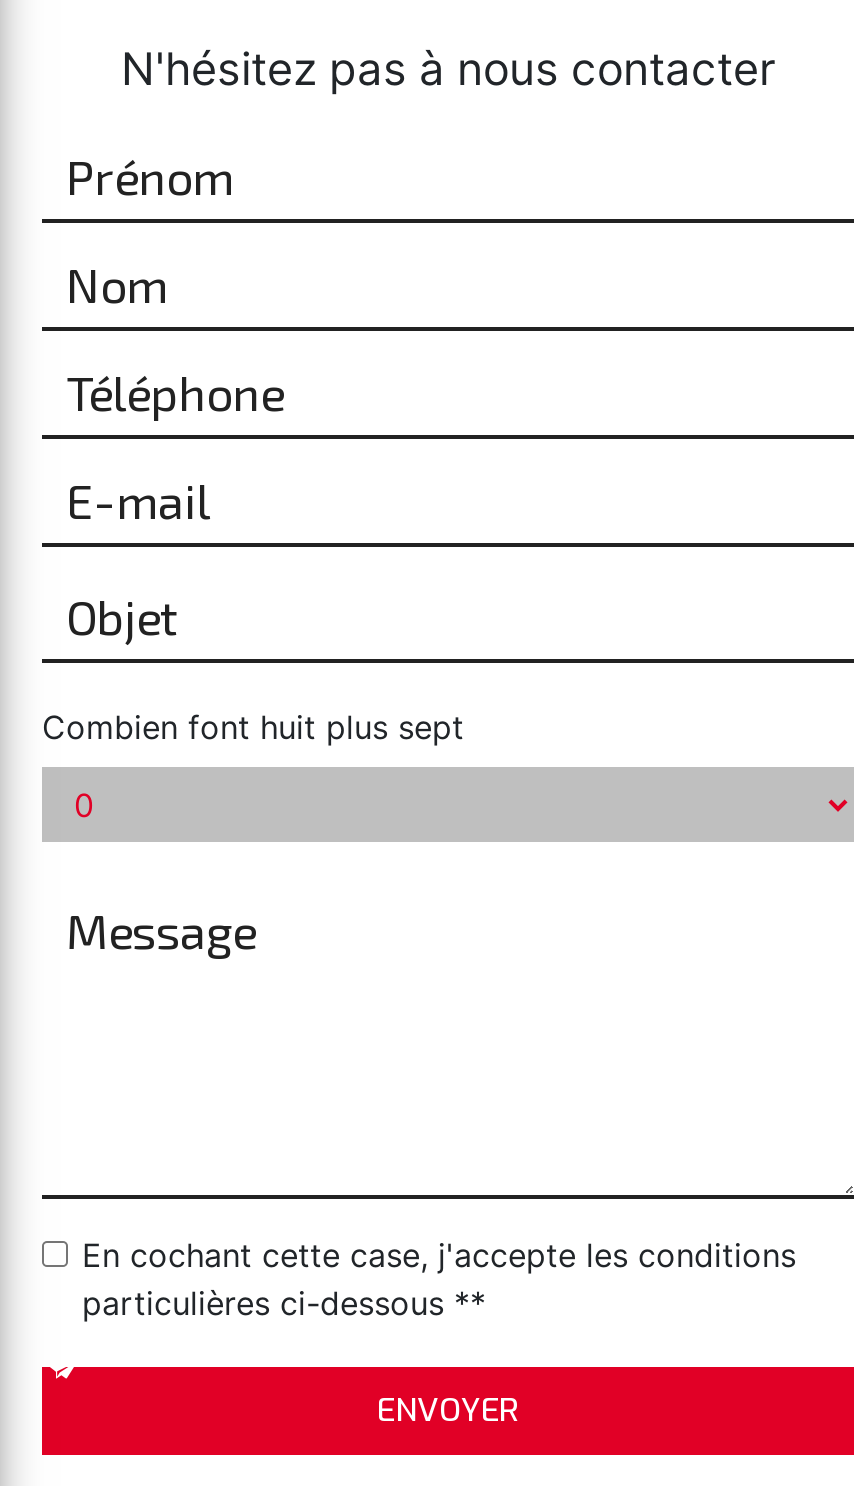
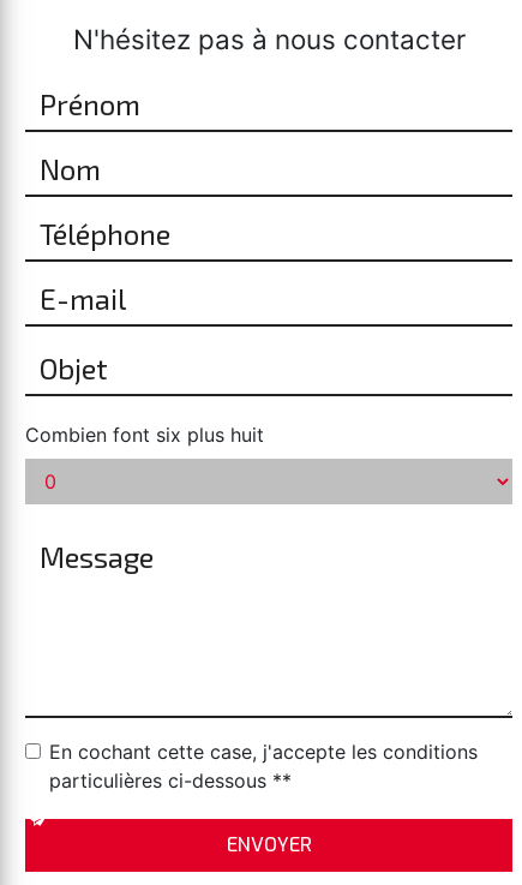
[42,706,464,746] Combien font huit plus sept -> [25,422,264,446] Combien font six plus huit

